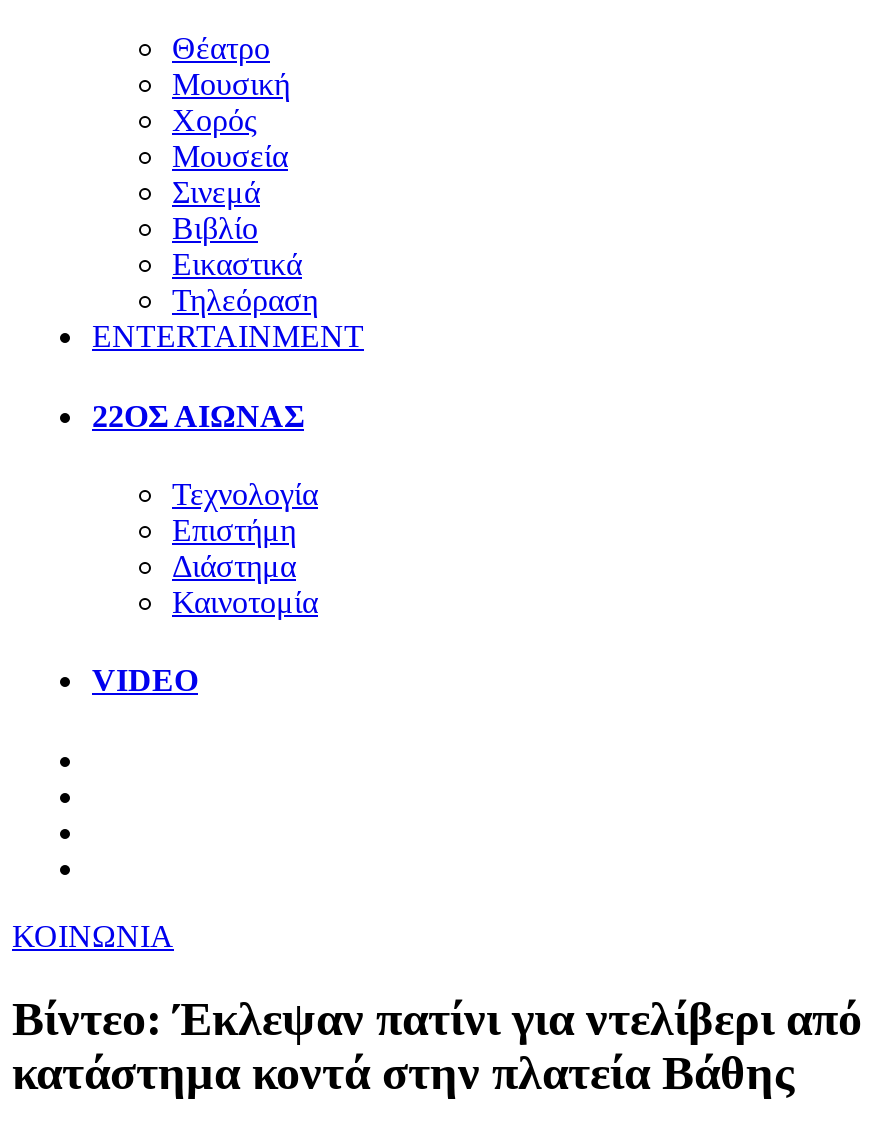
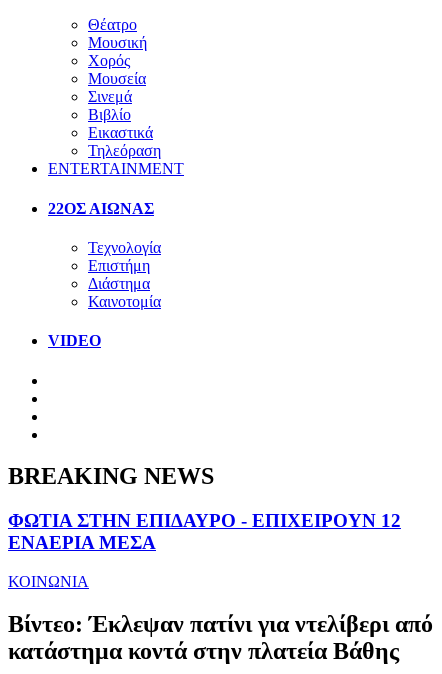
none -> [8,463,401,553] BREAKING NEWS | ΦΩΤΙΑ ΣΤΗΝ ΕΠΙΔΑΥΡΟ - ΕΠΙΧΕΙΡΟΥΝ 12 | ΕΝΑΕΡΙΑ ΜΕΣΑ

